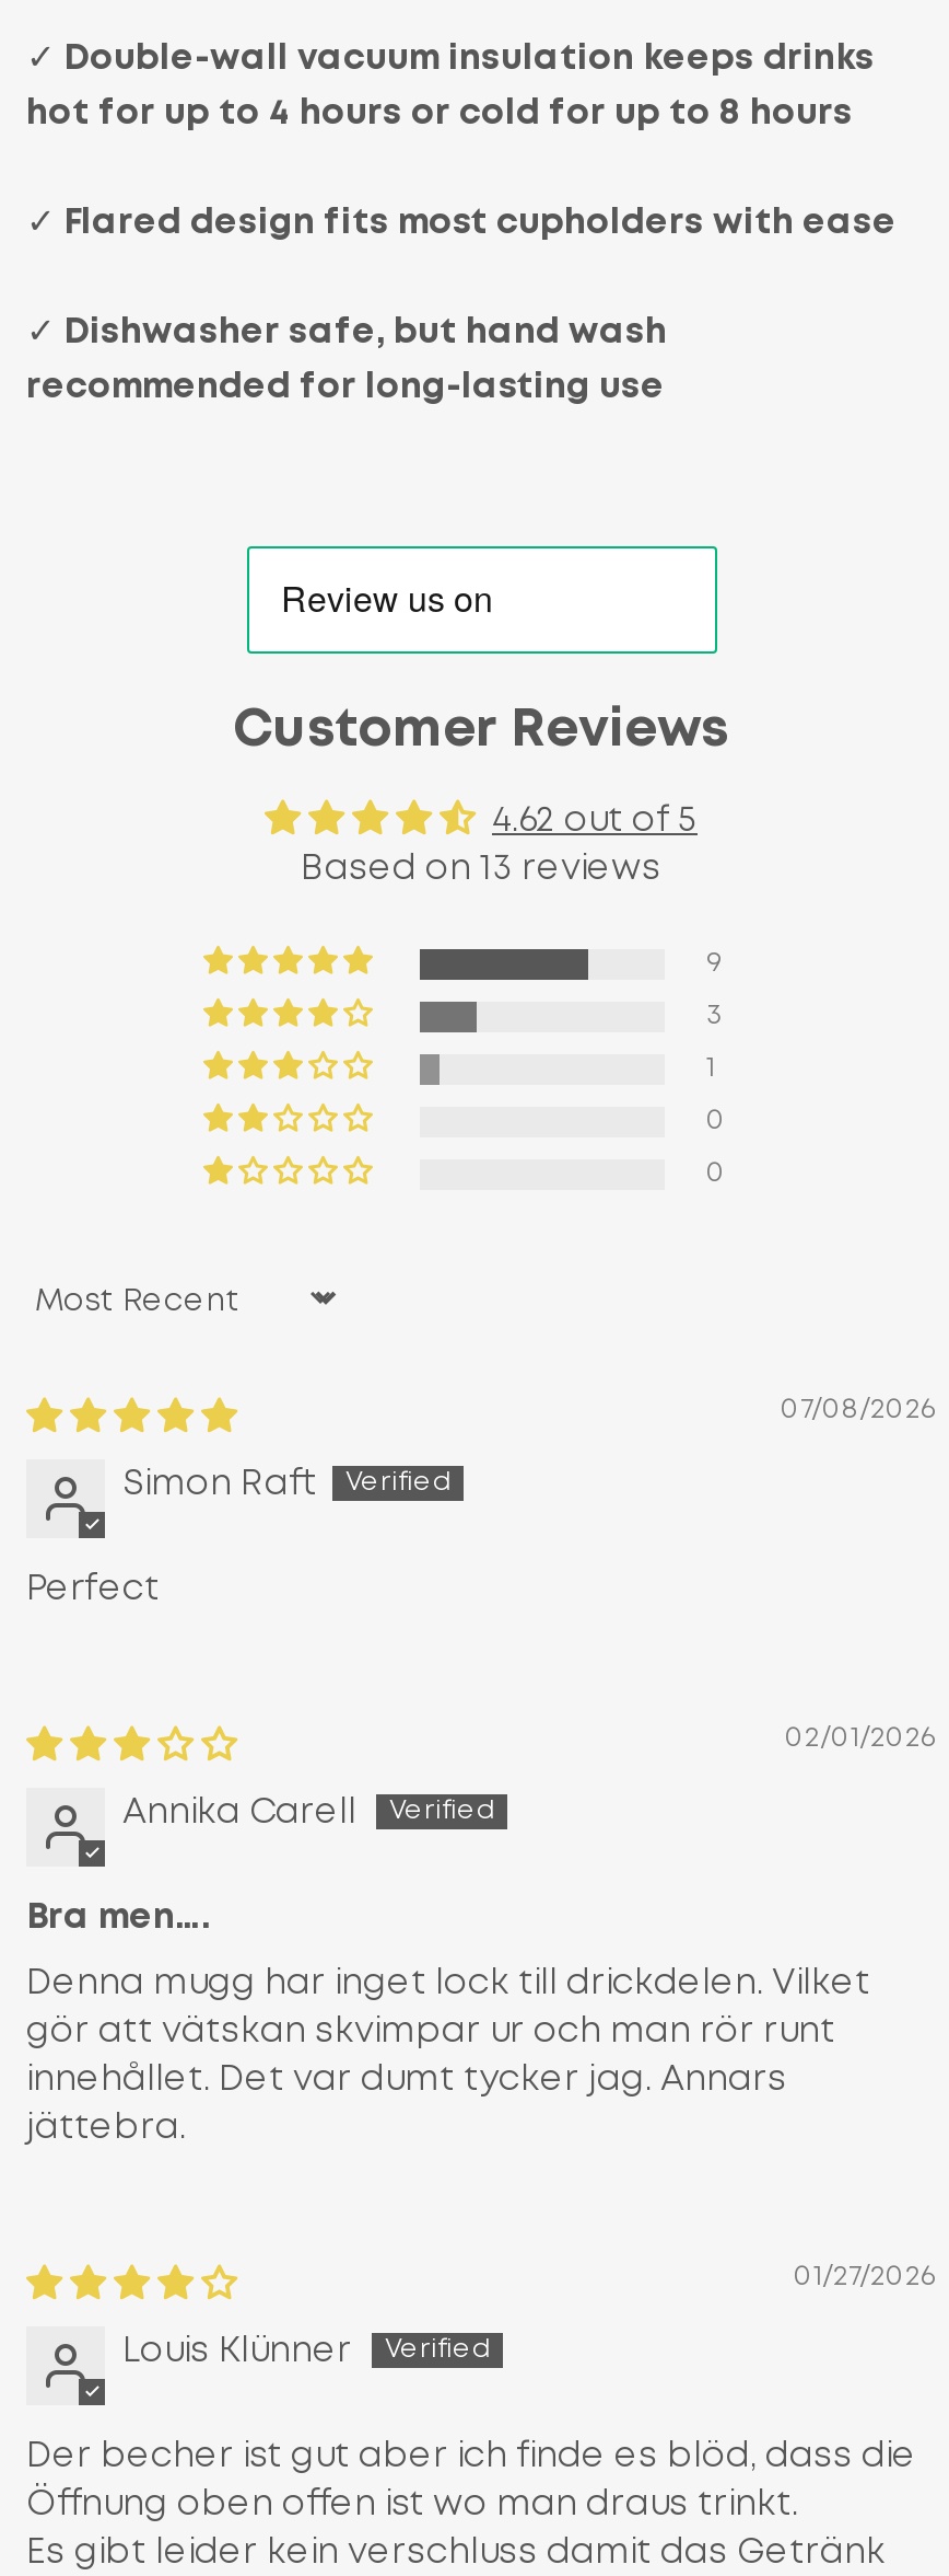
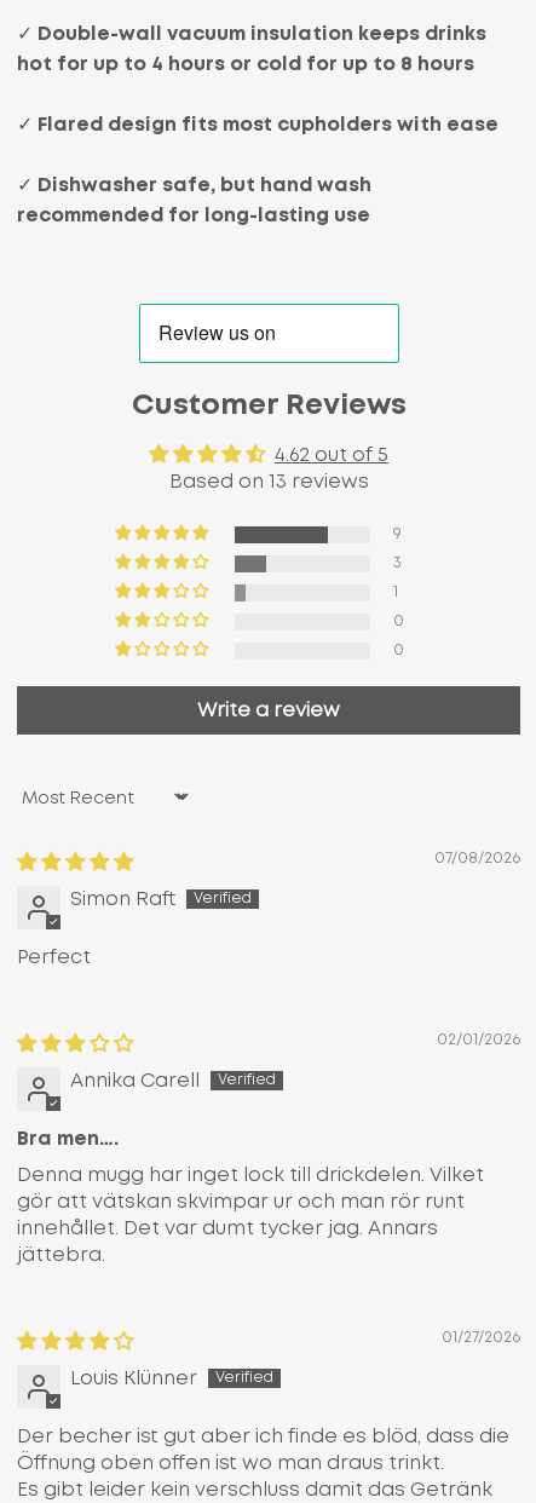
none -> [197,701,340,721] Write a review

